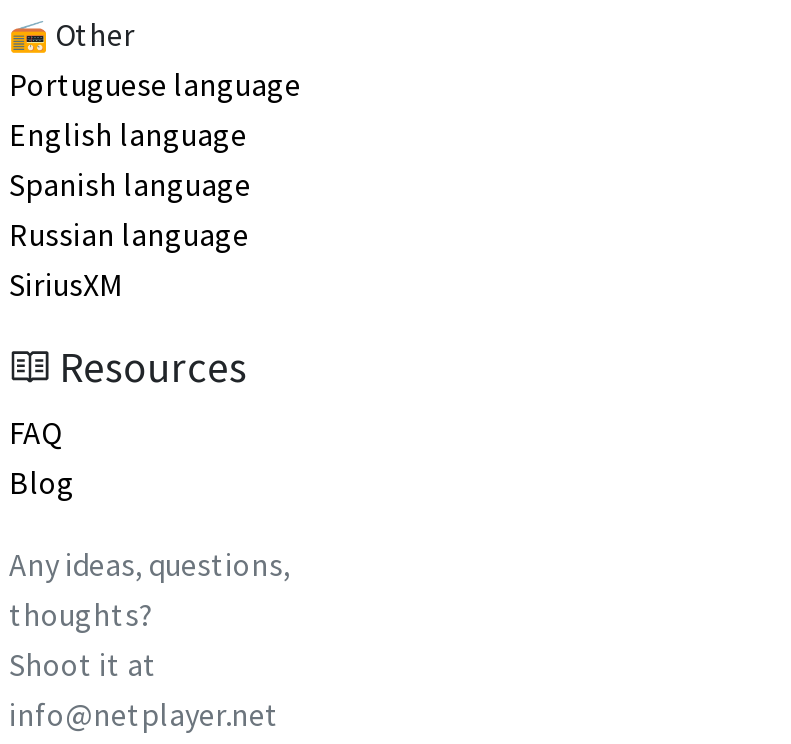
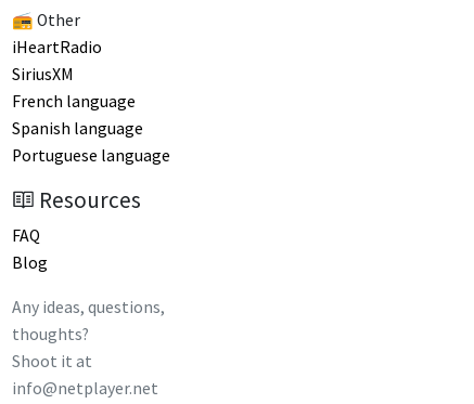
moved [9,67,301,205] -> [12,118,170,166]: Spanish language | Portuguese language
[9,117,249,255] English language | Russian language -> [12,37,102,58] iHeartRadio
moved [9,267,123,305] -> [12,64,74,85]: SiriusXM
none -> [12,91,136,112] French language

